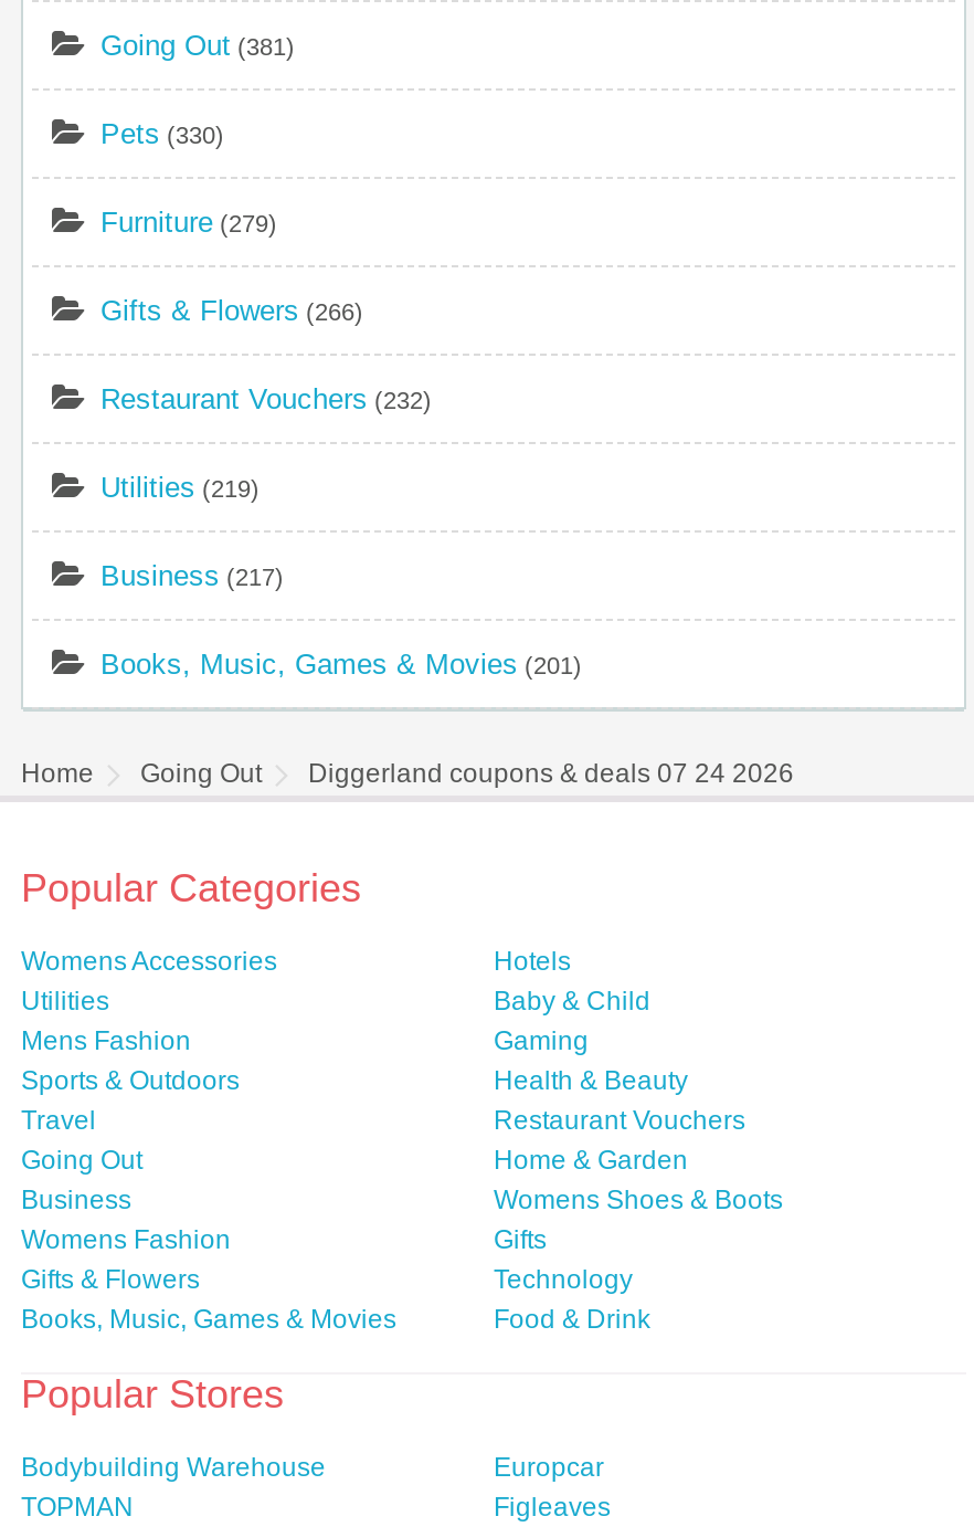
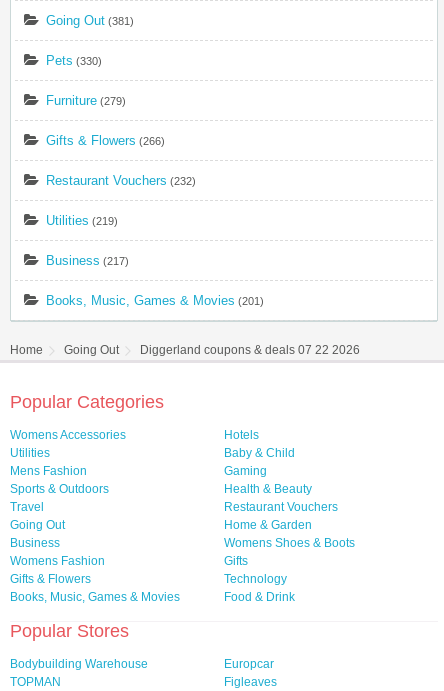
[308,758,794,789] Diggerland coupons & deals 07 24 2026 -> [140,343,360,357] Diggerland coupons & deals 07 22 2026

